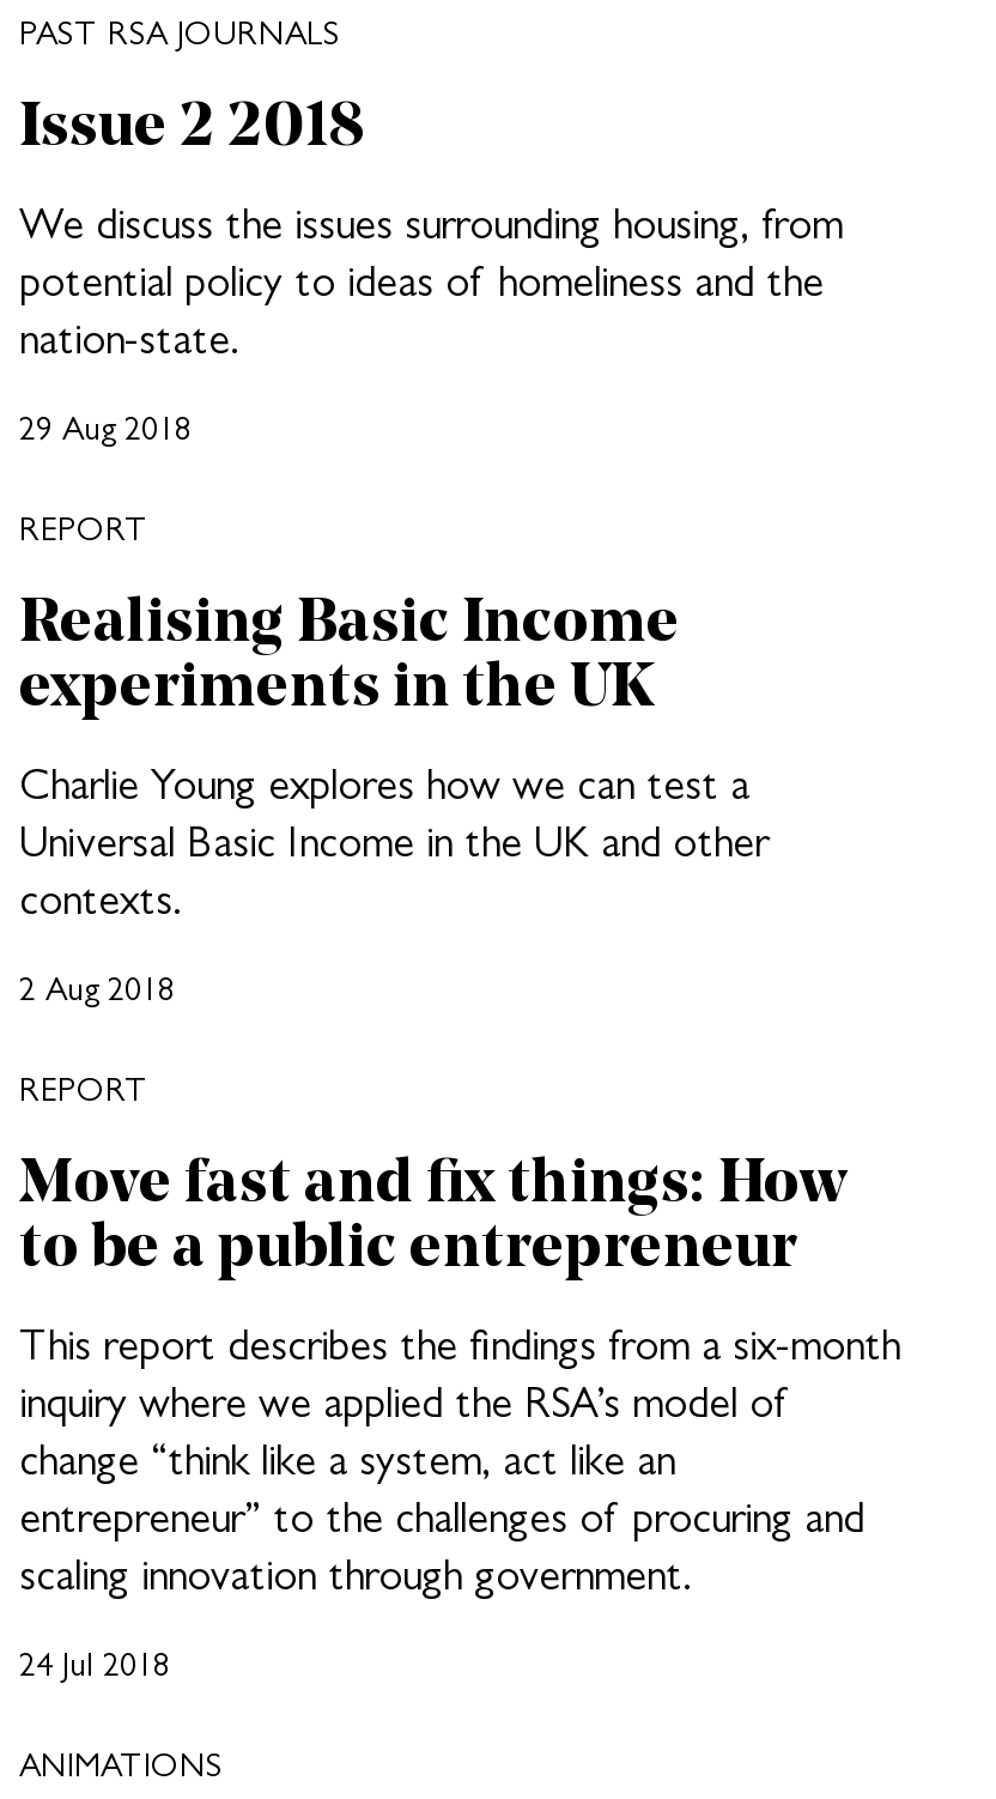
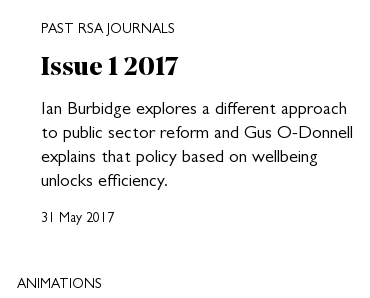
[19,84,900,1682] Issue 2 2018 | We discuss the issues surrounding housing, from | potential policy to ideas of homeliness and the | nation-state. | 29 Aug 2018 | REPORT | Realising Basic Income | experiments in the UK | Charlie Young explores how we can test a | Universal Basic Income in the UK and other | contexts. | 2 Aug 2018 | REPORT | Move fast and fix things: How | to be a public entrepreneur | This report describes the findings from a six-month | inquiry where we applied the RSA’s model of | change “think like a system, act like an | entrepreneur” to the challenges of procuring and | scaling innovation through government. | 24 Jul 2018 -> [41,49,353,224] Issue 1 2017 | Ian Burbidge explores a different approach | to public sector reform and Gus O-Donnell | explains that policy based on wellbeing | unlocks efficiency. | 31 May 2017

